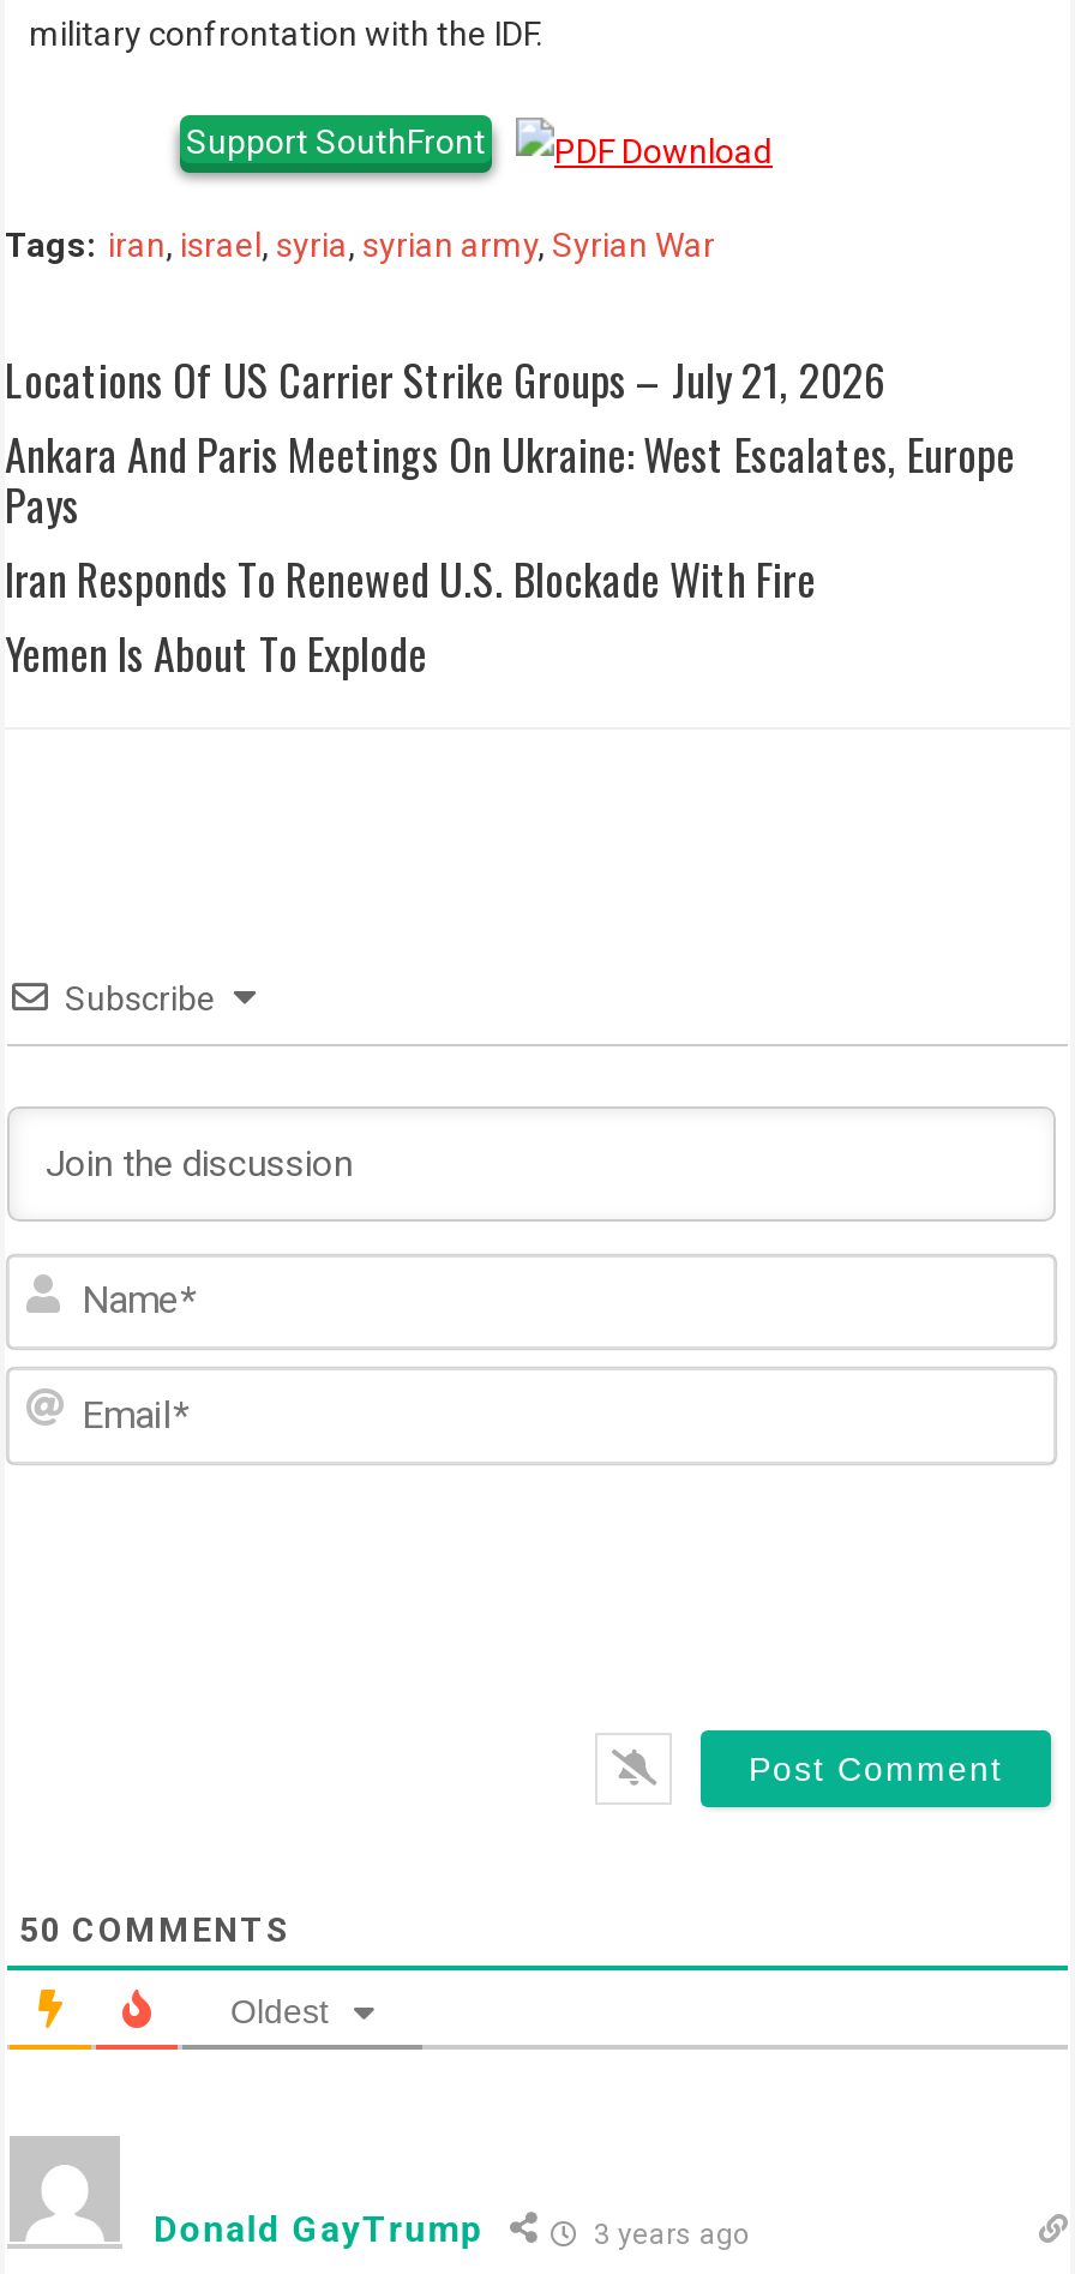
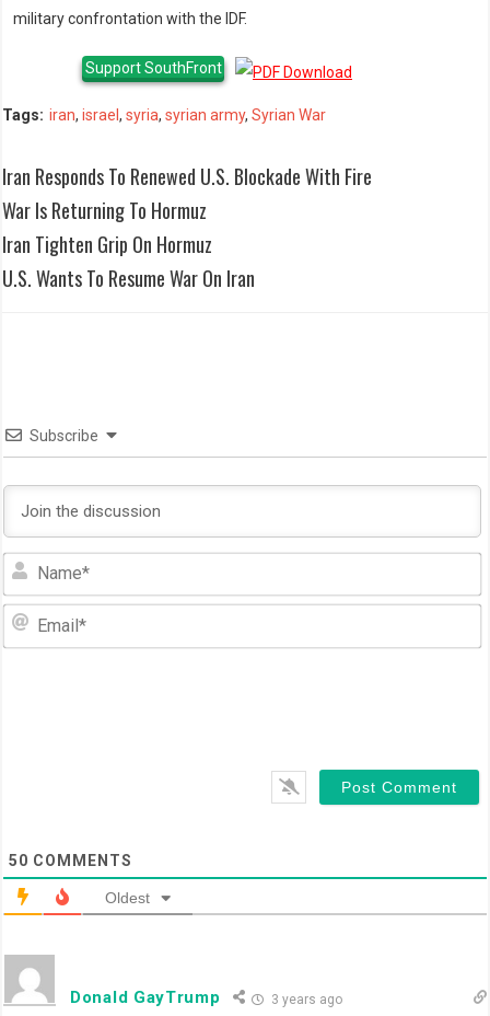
[5,347,1015,534] Locations Of US Carrier Strike Groups – July 21, 2026 | Ankara And Paris Meetings On Ukraine: West Escalates, Europe | Pays -> none
moved [5,546,816,609] -> [2,162,372,190]: Iran Responds To Renewed U.S. Blockade With Fire
[5,621,427,683] Yemen Is About To Explode -> [2,196,255,292] War Is Returning To Hormuz | Iran Tighten Grip On Hormuz | U.S. Wants To Resume War On Iran

